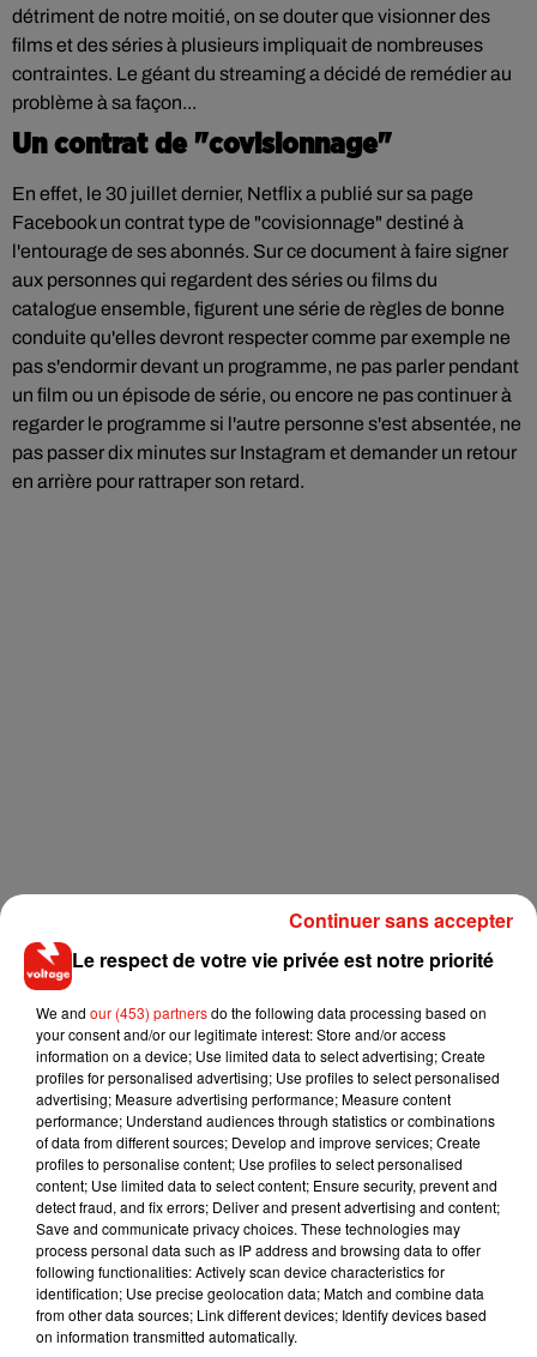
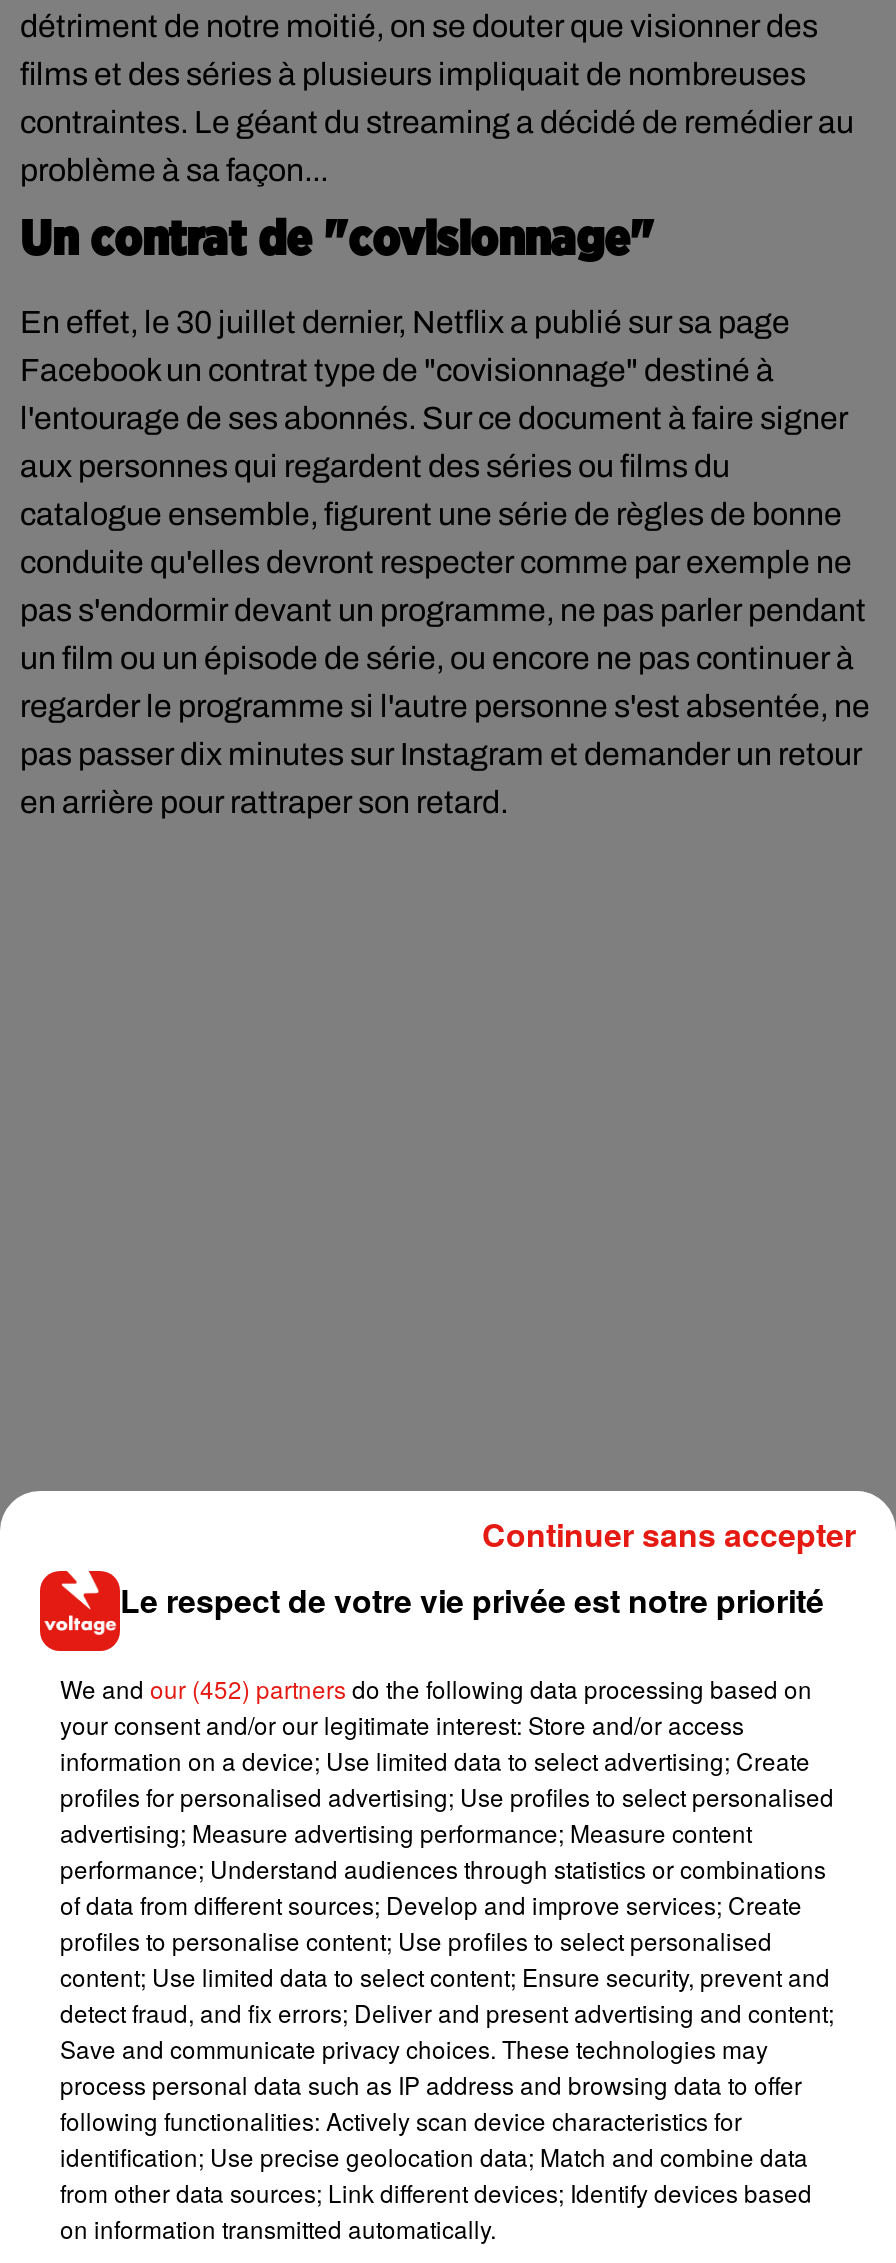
[36,1002,487,1023] We and our (453) partners do the following data processing based on -> [60,1671,812,1705] We and our (452) partners do the following data processing based on

